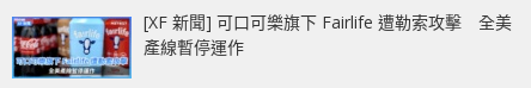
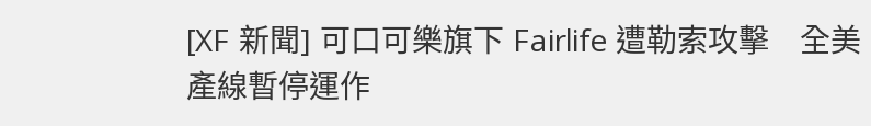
[11,15,133,80] [image] -> none

